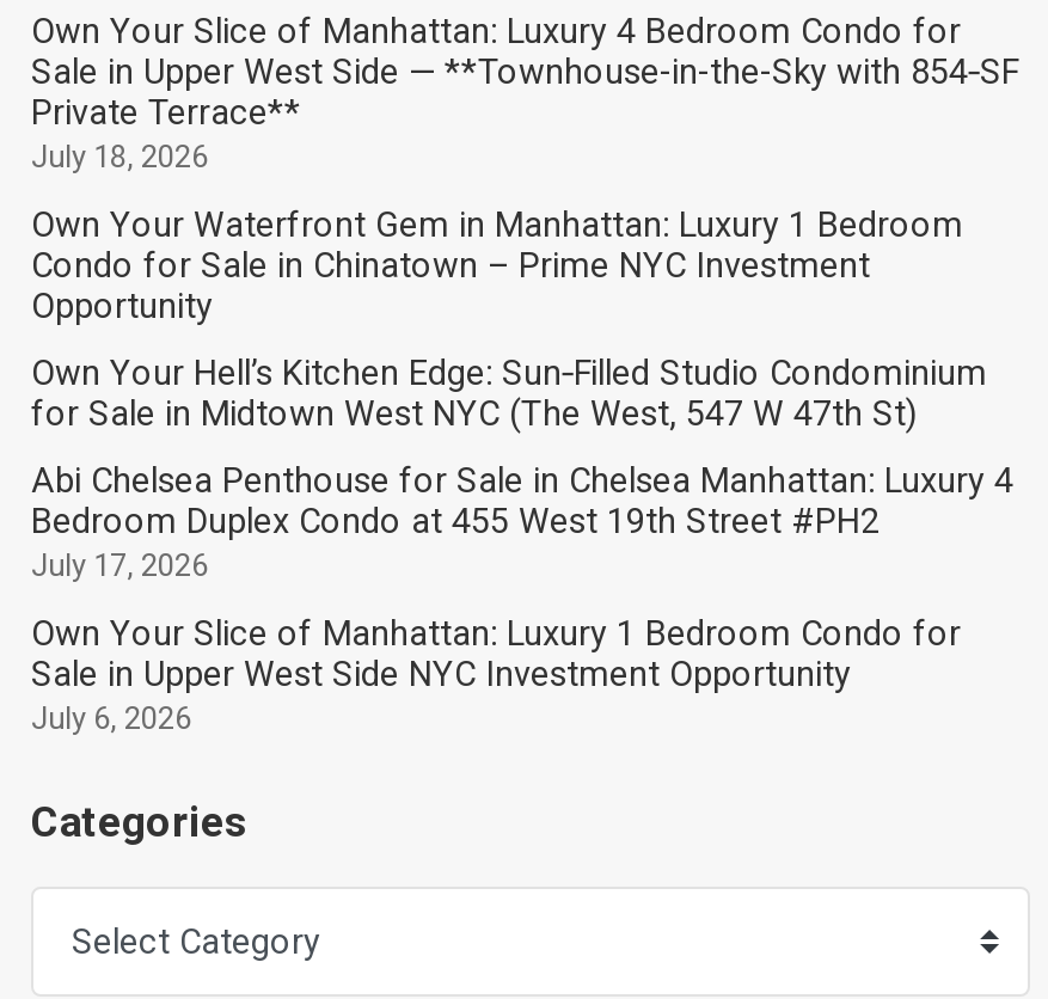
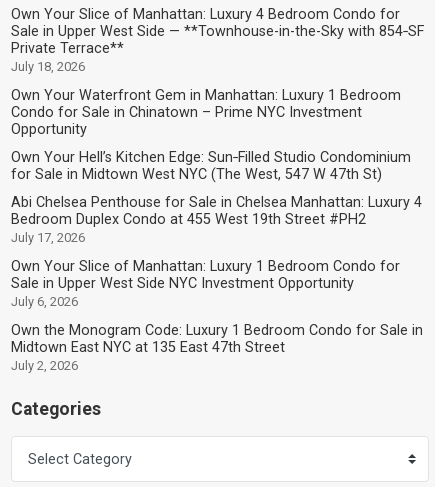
none -> [11,322,423,373] Own the Monogram Code: Luxury 1 Bedroom Condo for Sale in | Midtown East NYC at 135 East 47th Street | July 2, 2026

